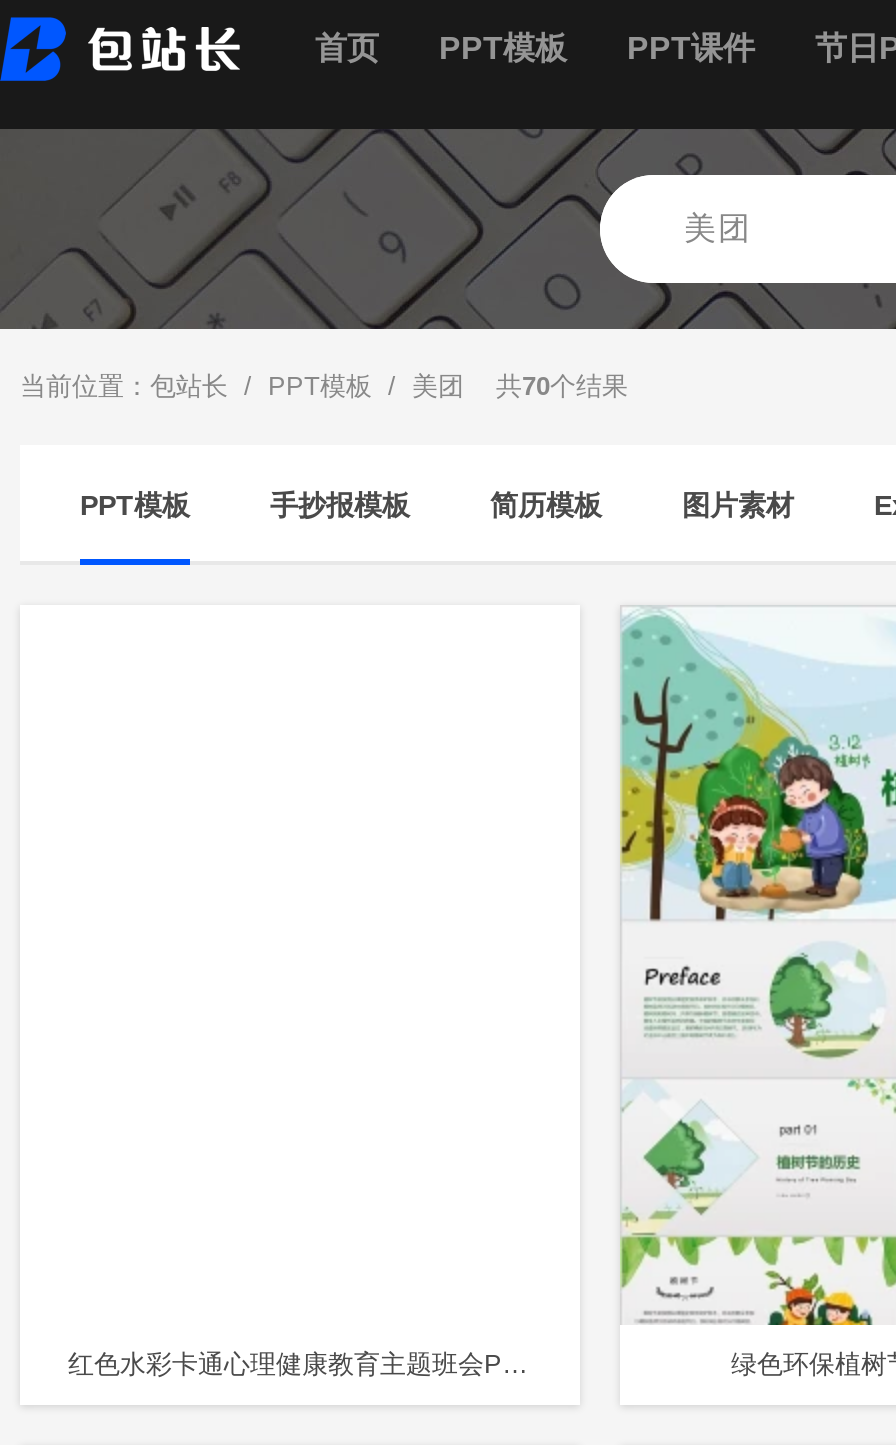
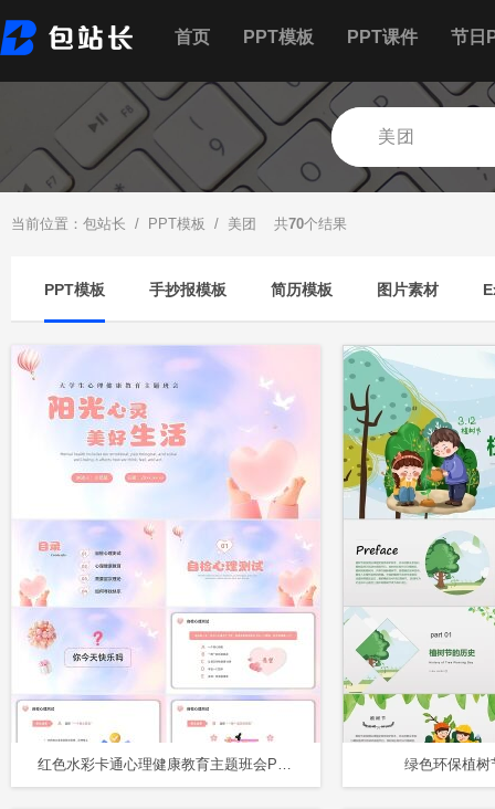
none -> [15,345,318,744] [image]

